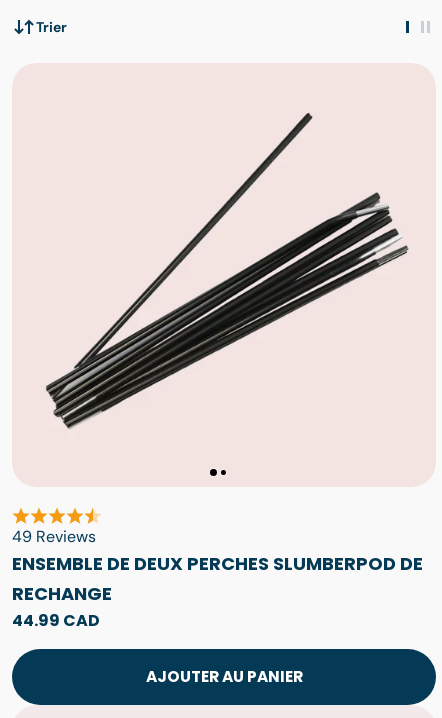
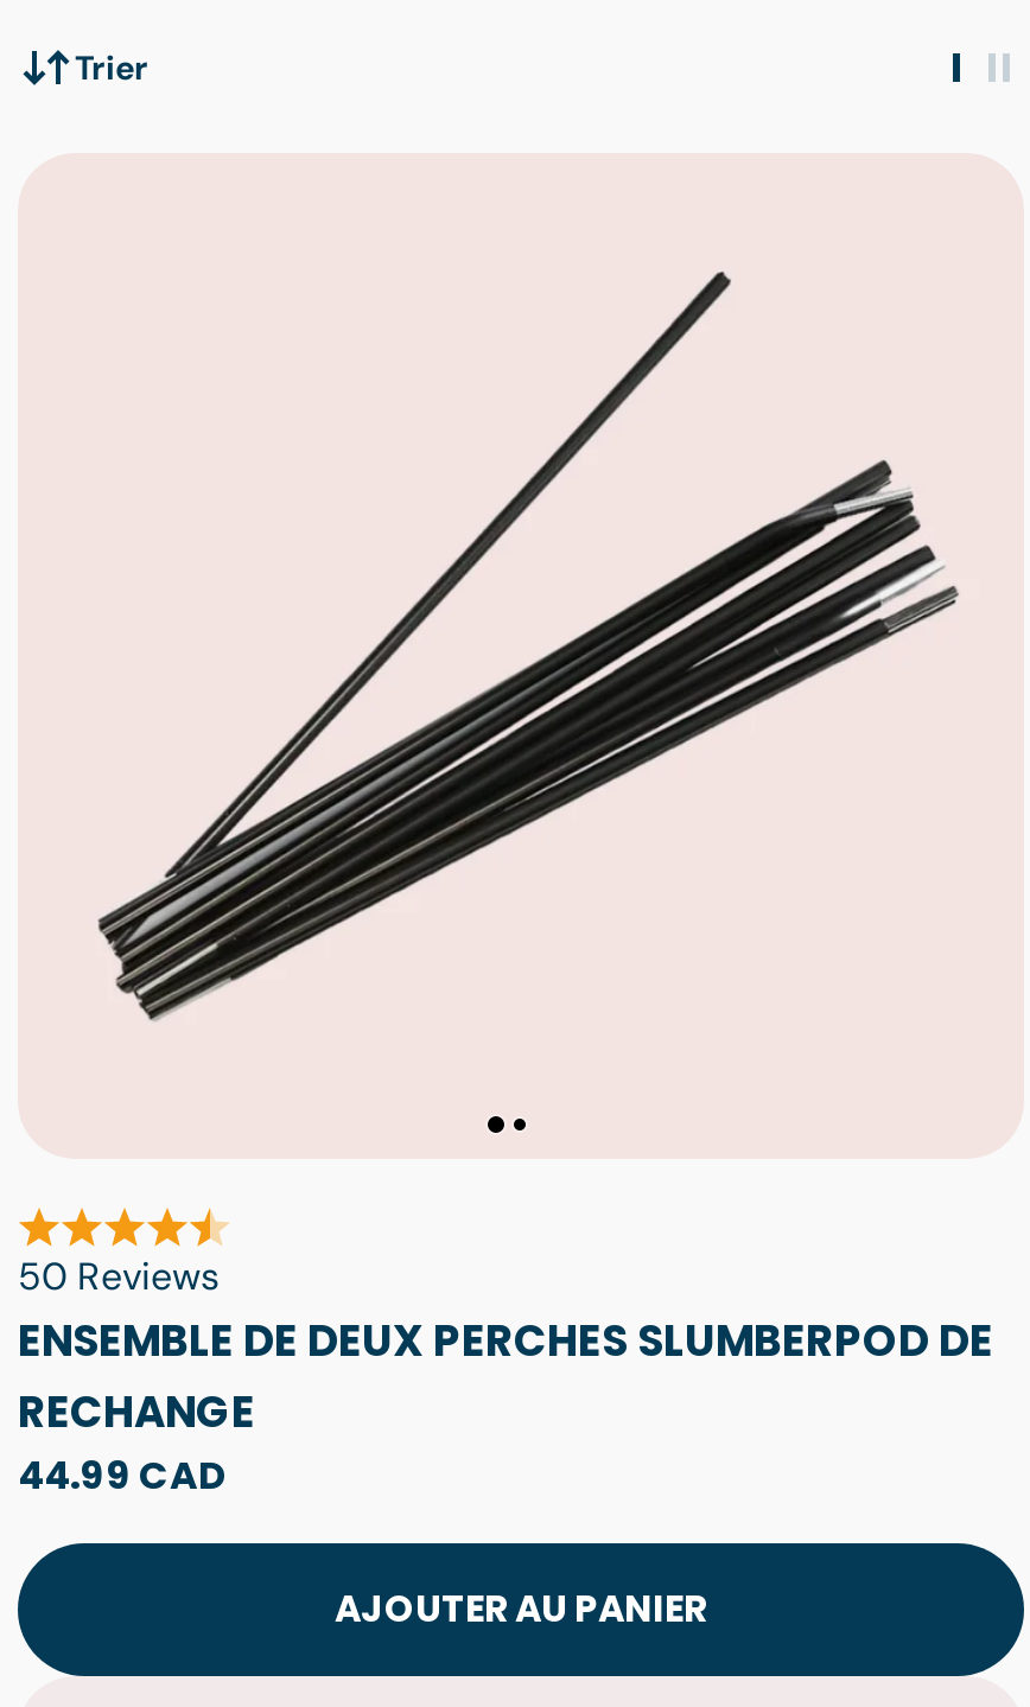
[12,526,96,547] 49 Reviews -> [18,1251,220,1301] 50 Reviews

